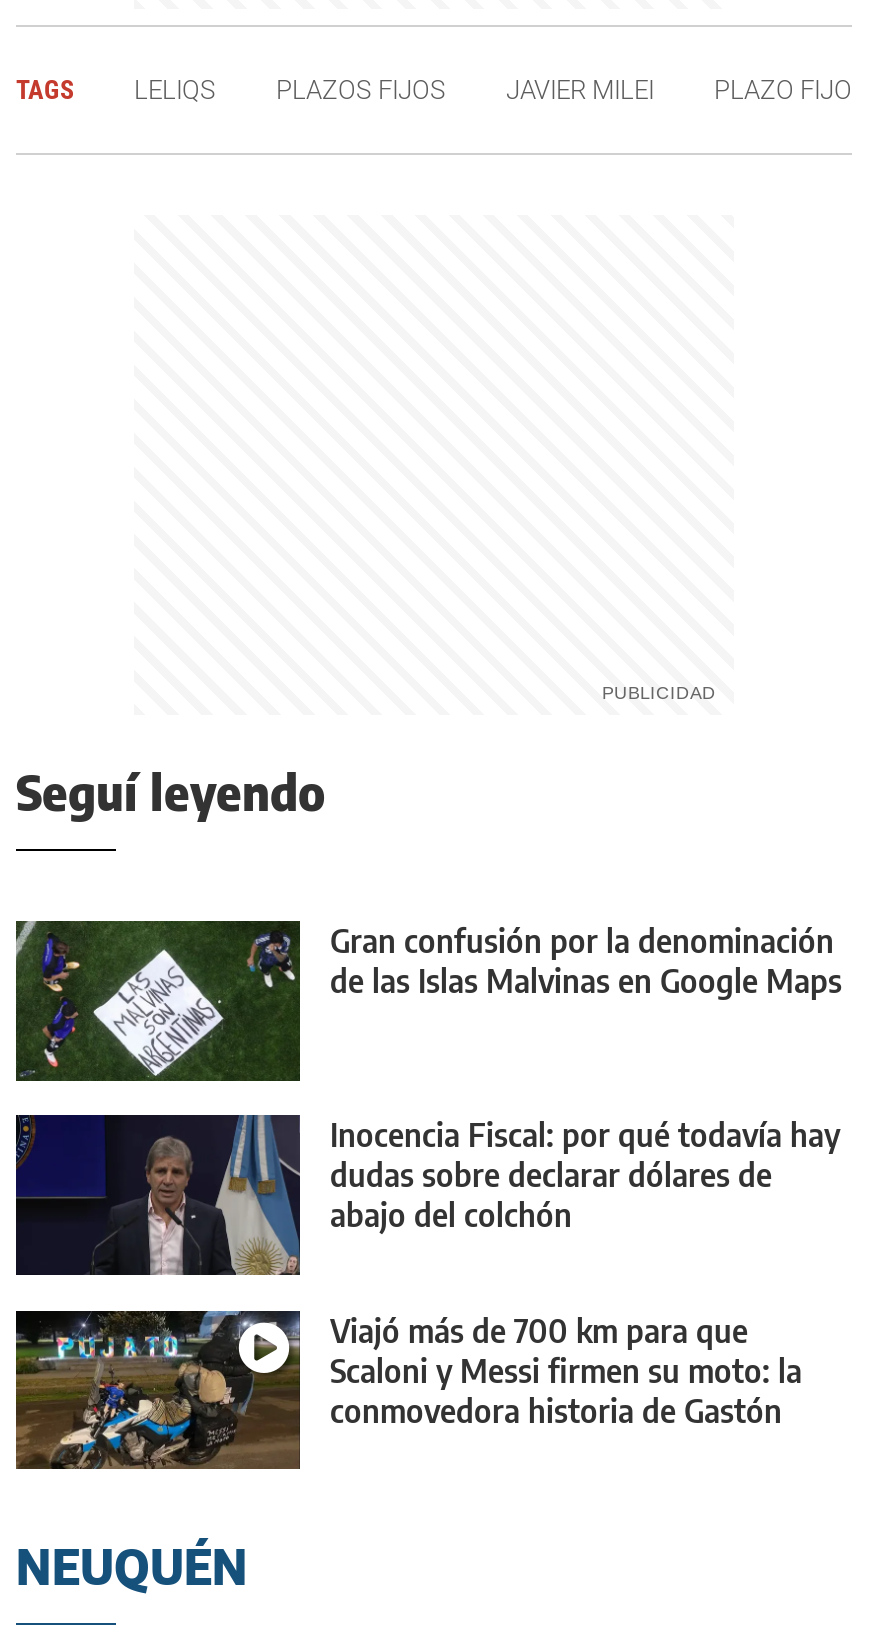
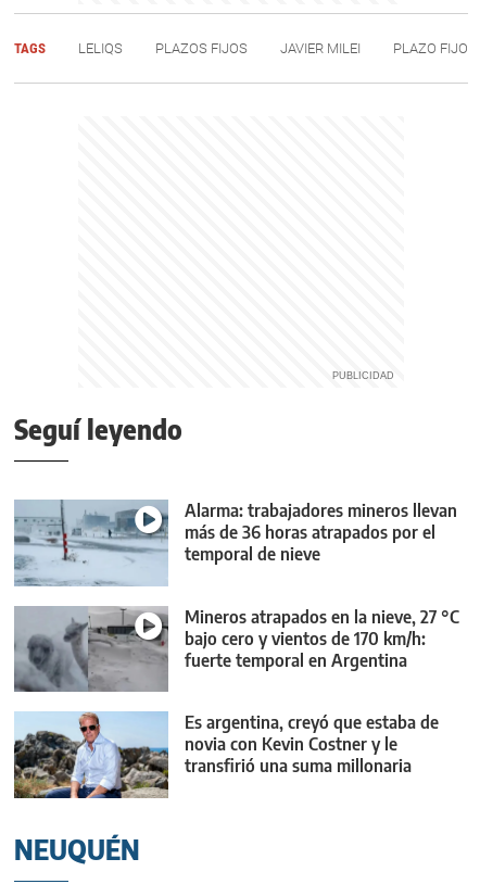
[14,920,842,1084] [image] | Gran confusión por la denominación | de las Islas Malvinas en Google Maps -> [13,500,457,588] [image] | Alarma: trabajadores mineros llevan | más de 36 horas atrapados por el | temporal de nieve
[16,1114,840,1276] [image] | Inocencia Fiscal: por qué todavía hay | dudas sobre declarar dólares de | abajo del colchón -> [13,605,459,692] [image] | Mineros atrapados en la nieve, 27 °C | bajo cero y vientos de 170 km/h: | fuerte temporal en Argentina
[14,1308,802,1472] [image] | Viajó más de 700 km para que | Scaloni y Messi firmen su moto: la | conmovedora historia de Gastón -> [13,711,439,799] [image] | Es argentina, creyó que estaba de | novia con Kevin Costner y le | transfirió una suma millonaria

